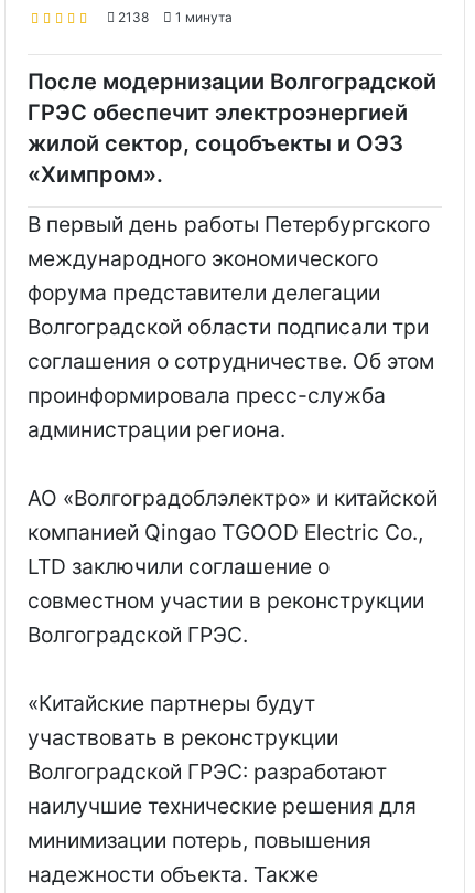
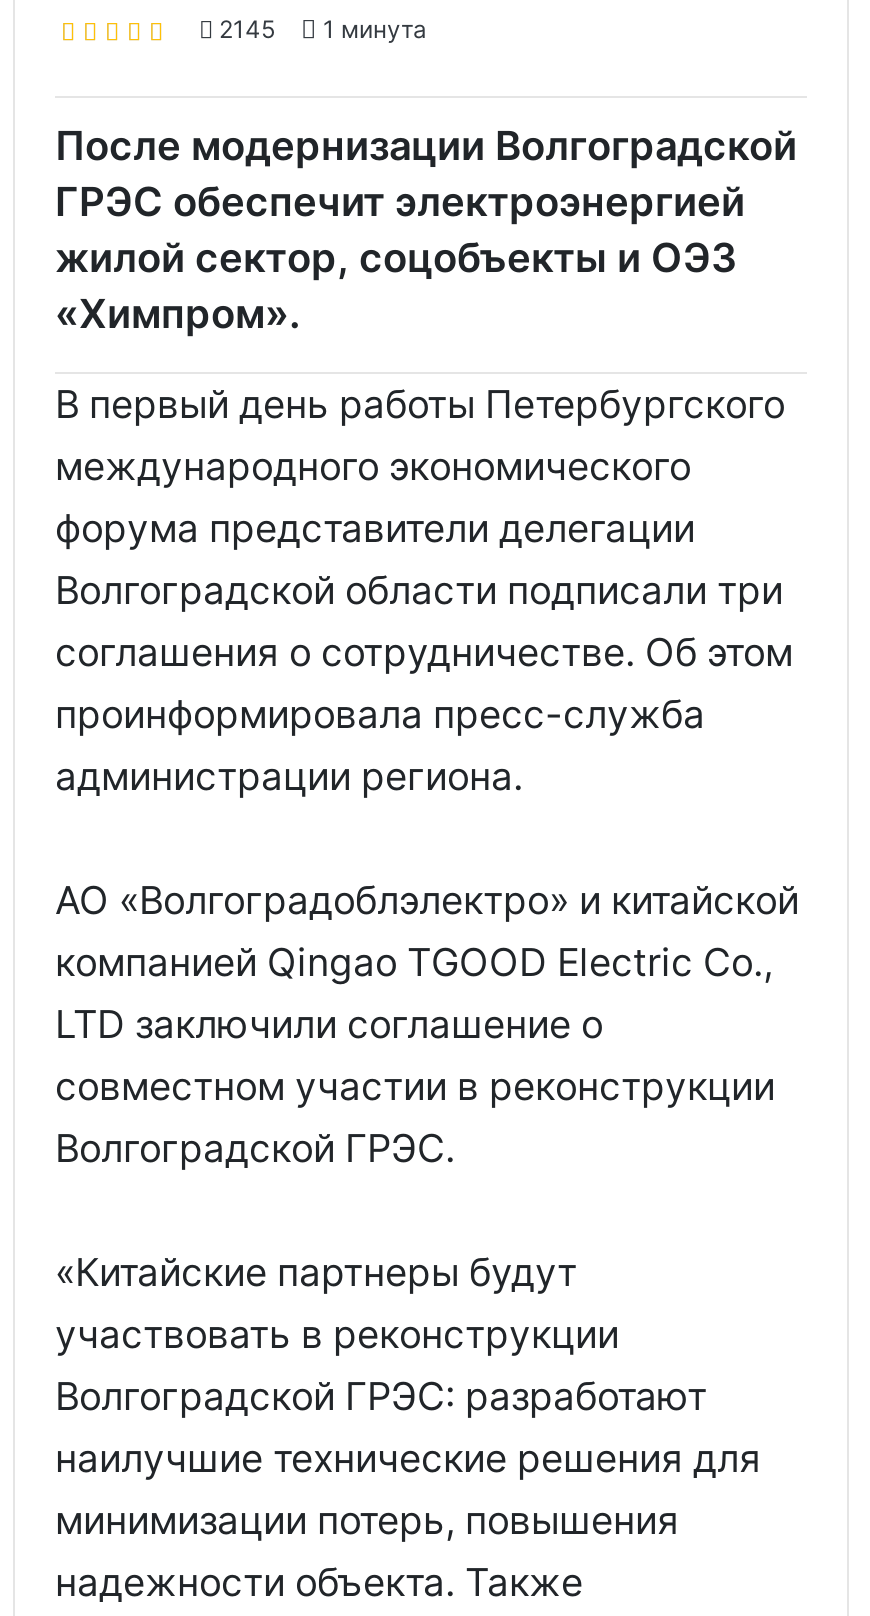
[115,9,149,26] 2138 -> [213,15,275,45] 2145

